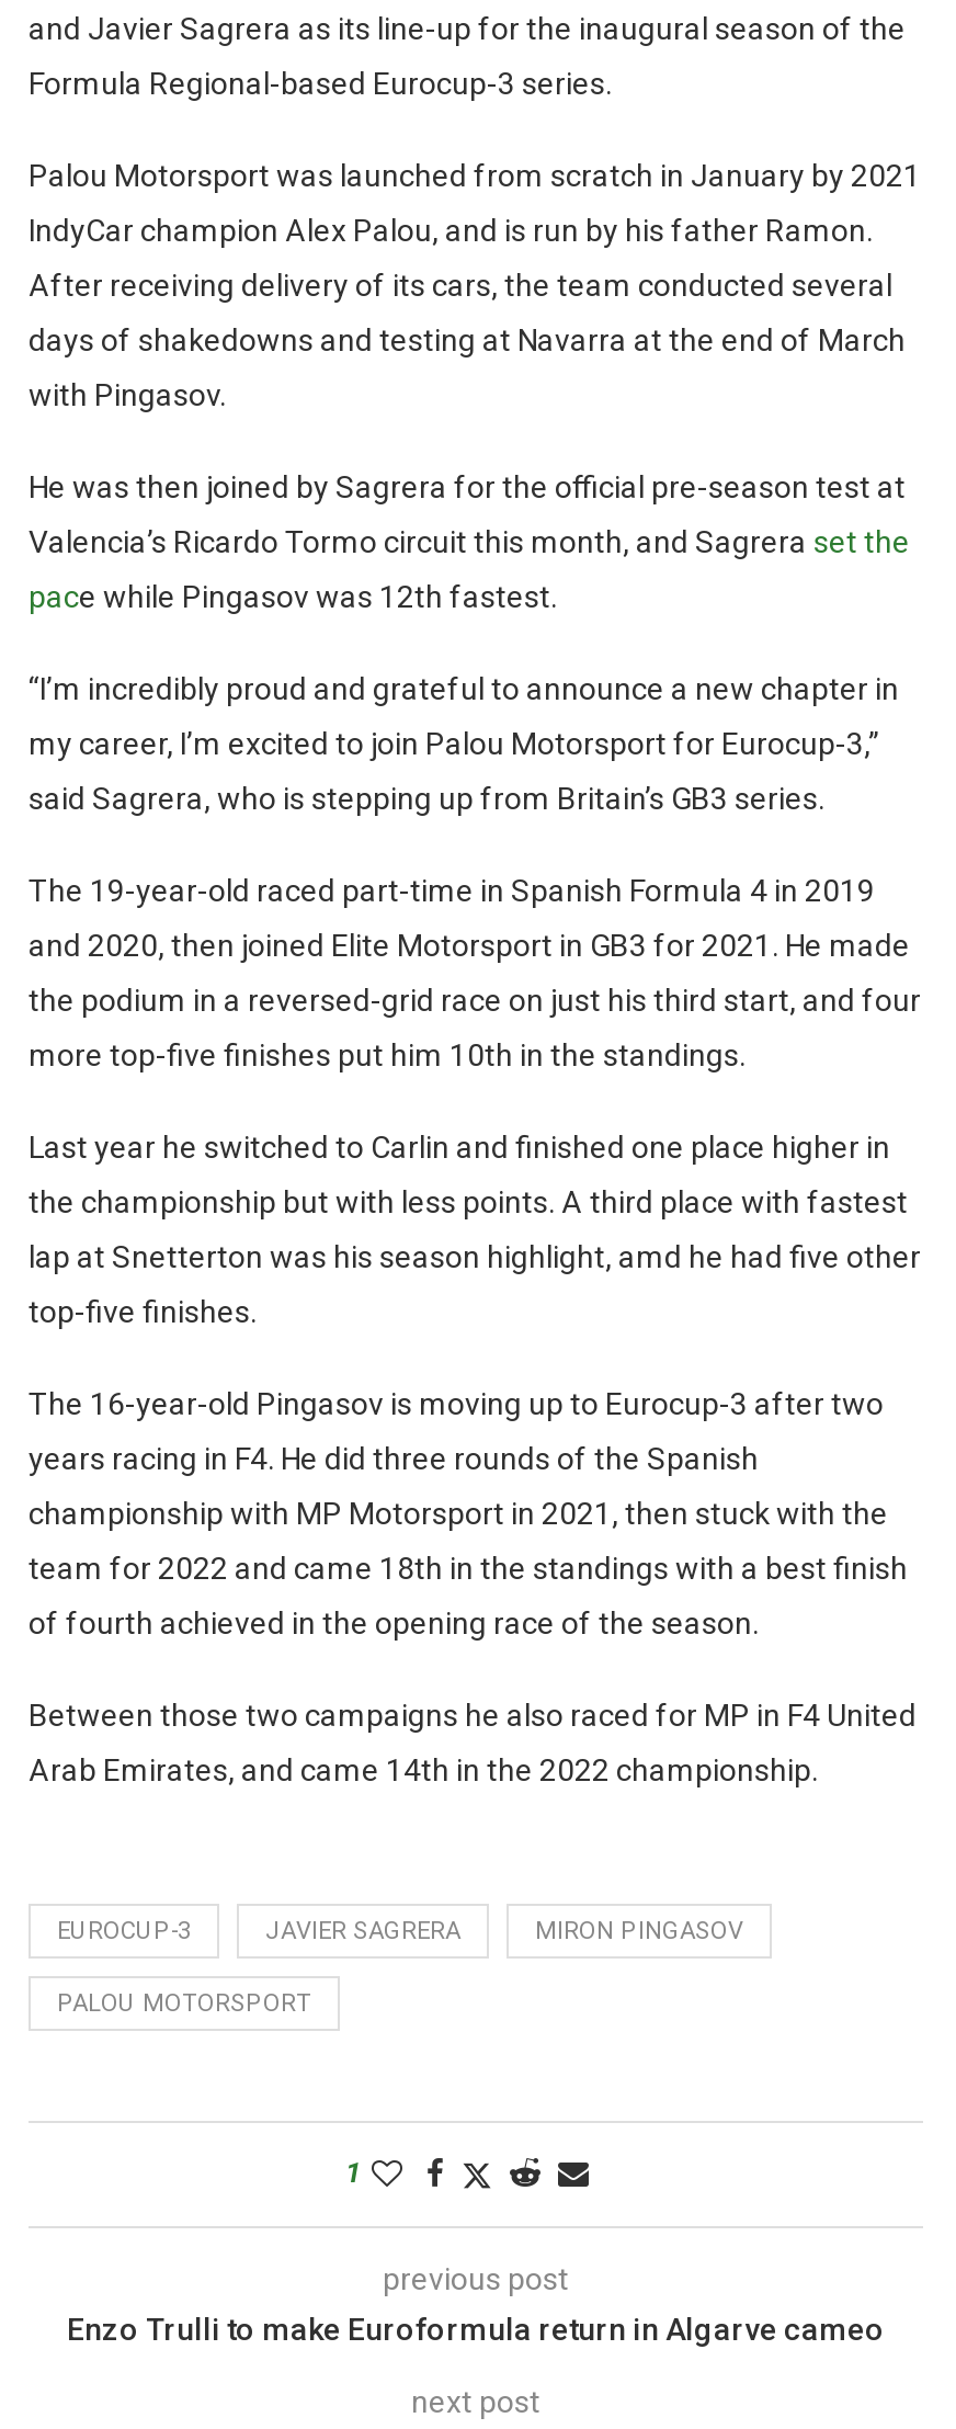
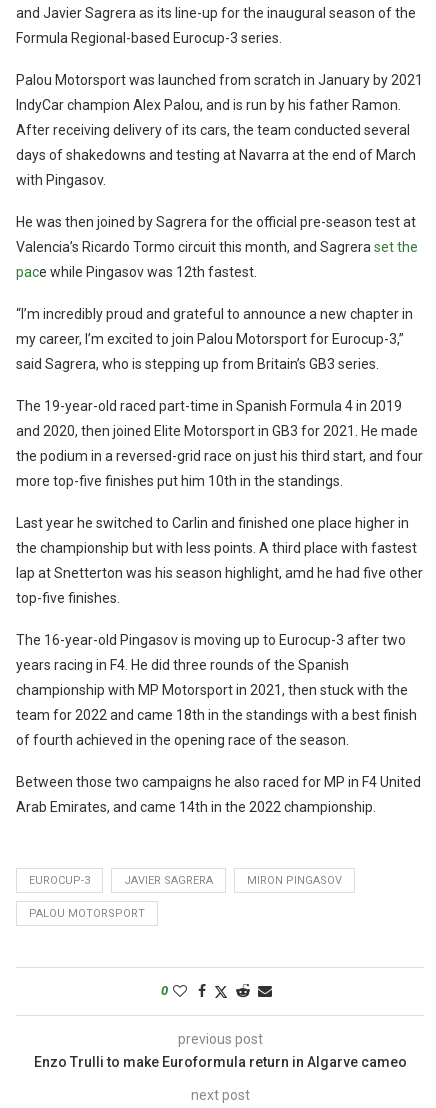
[345,2156,361,2189] 1 -> [160,983,167,998] 0

